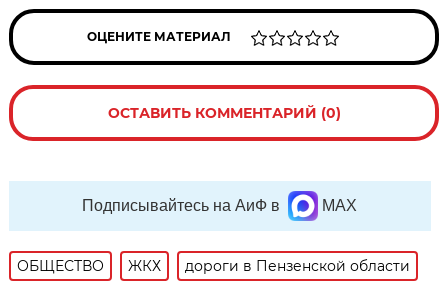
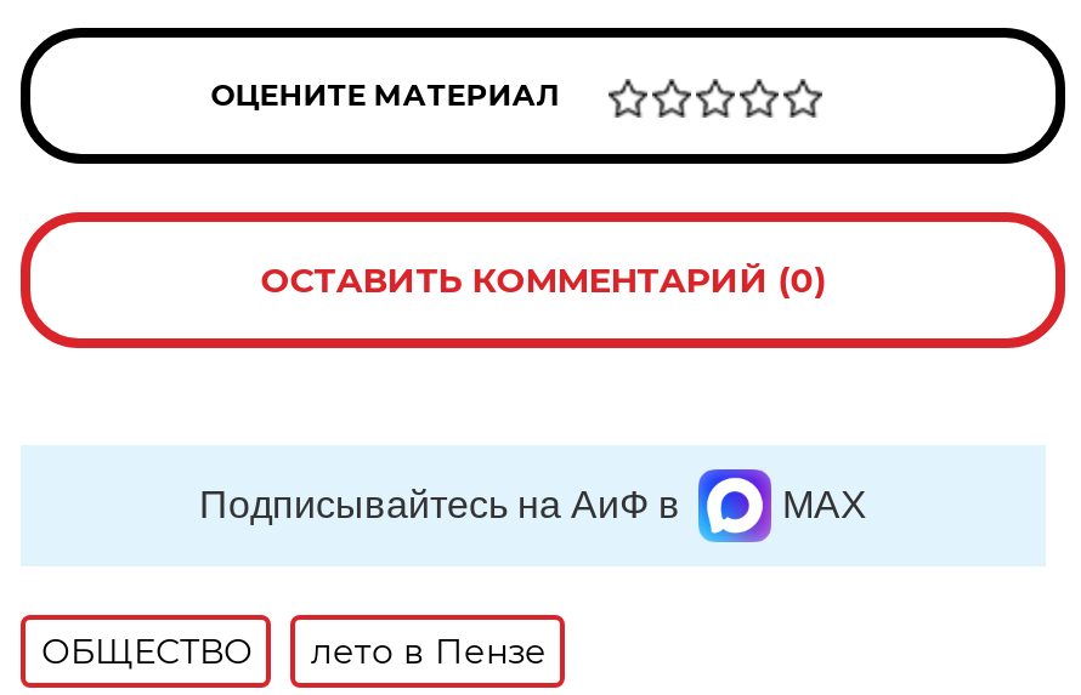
[128,257,410,275] ЖКХ | дороги в Пензенской области -> [311,630,546,673] лето в Пензе

